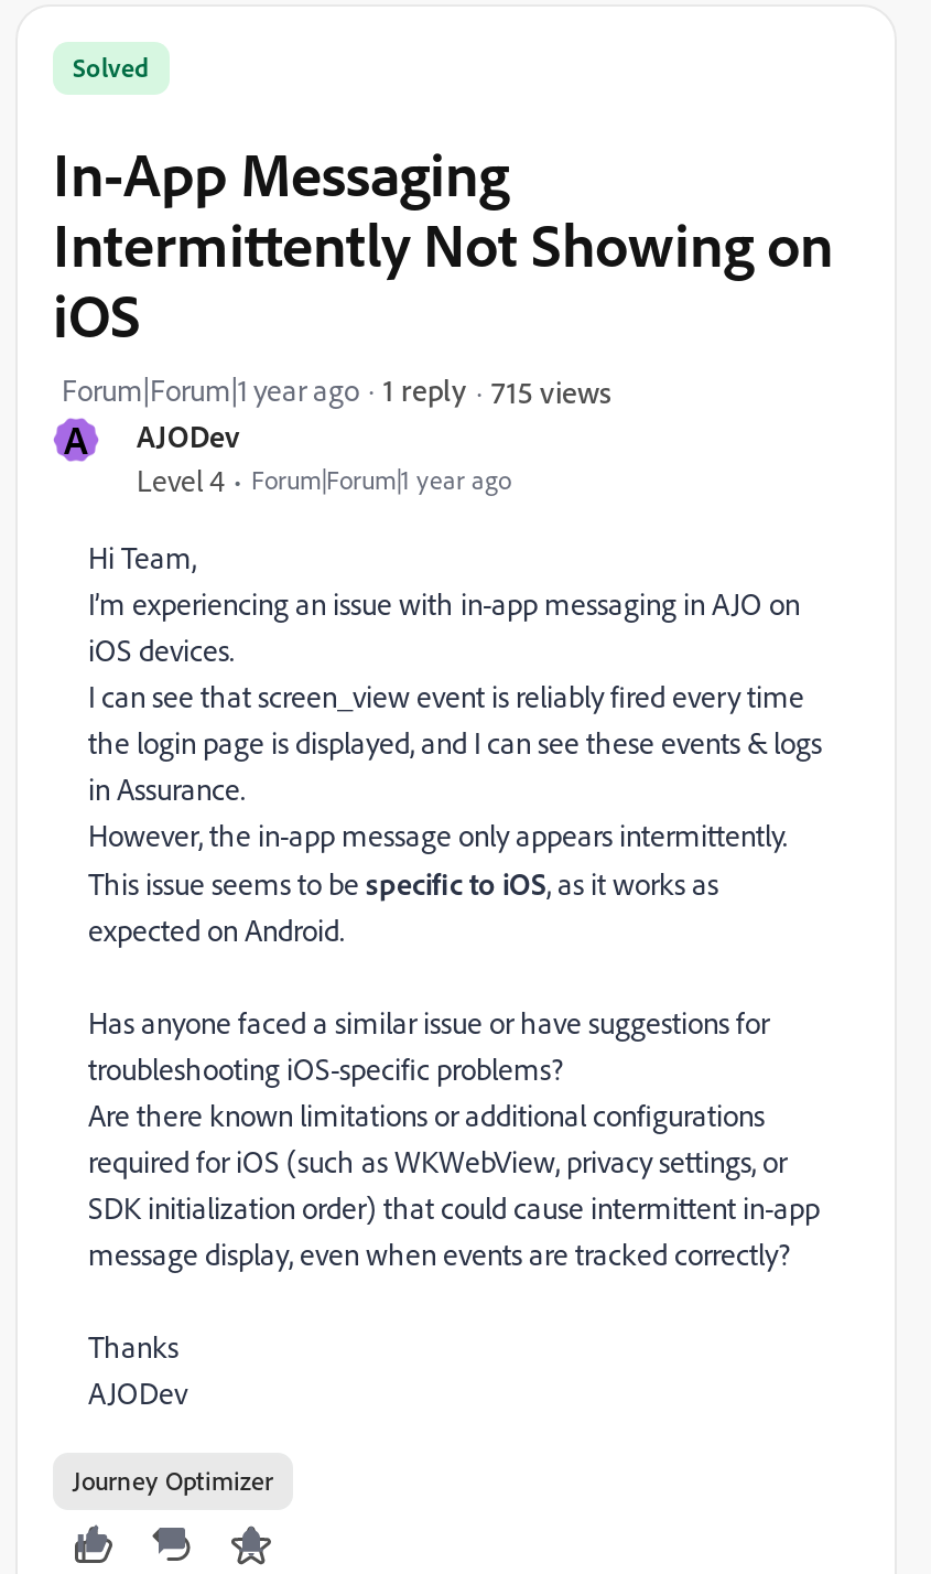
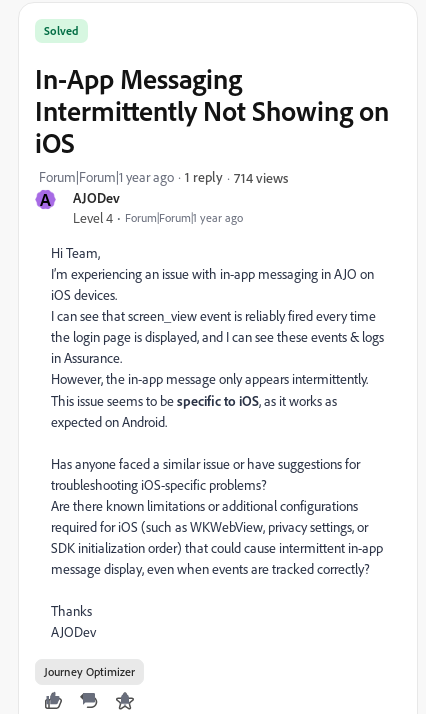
[491,371,610,409] 715 views -> [234,168,288,185] 714 views

